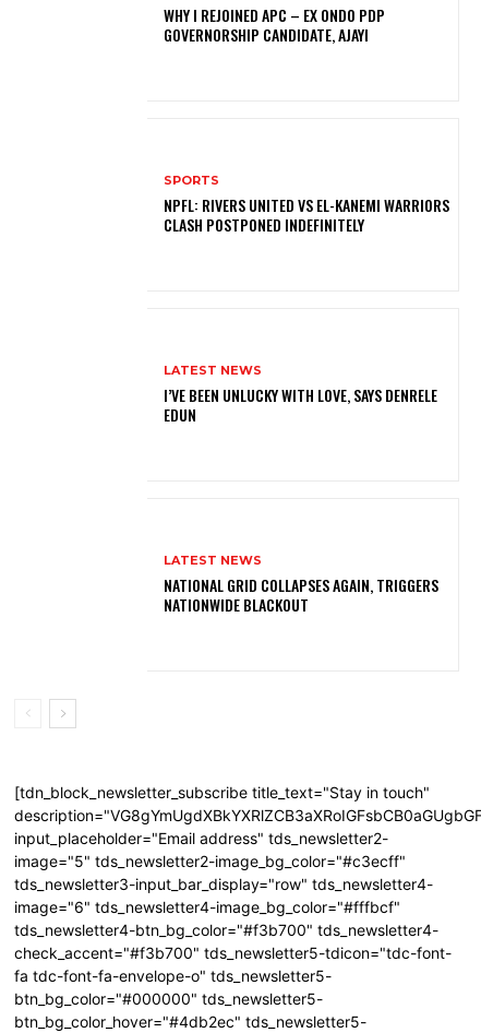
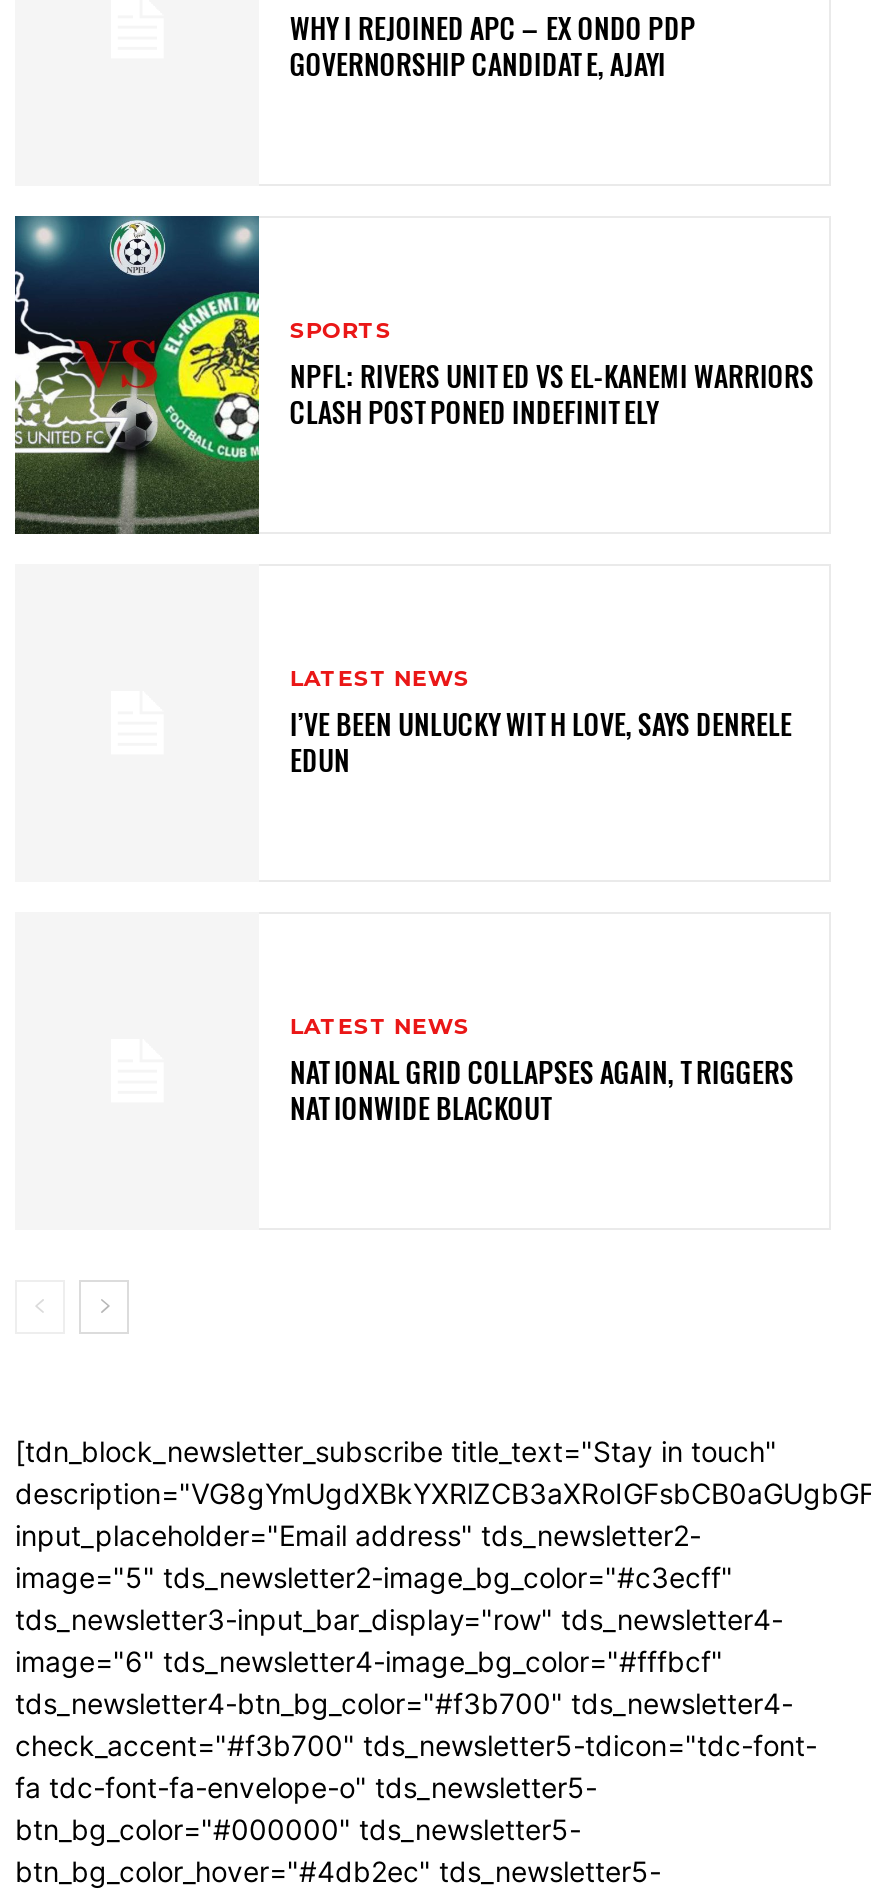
none -> [13,214,261,536] [image]

